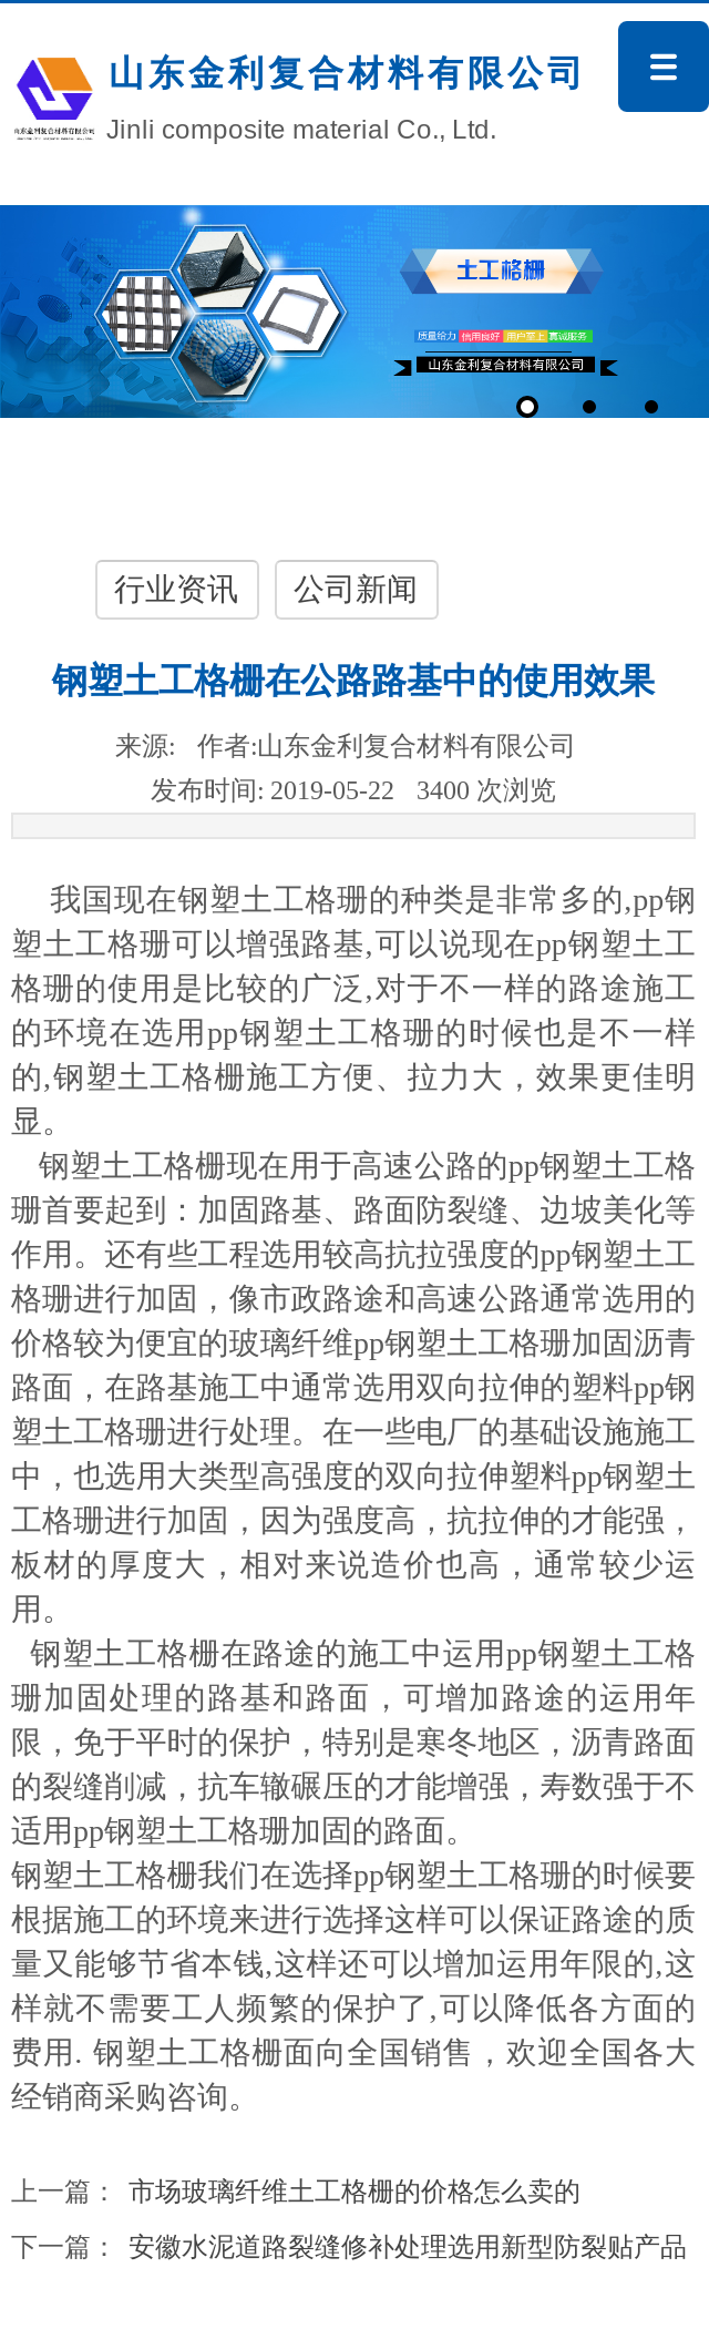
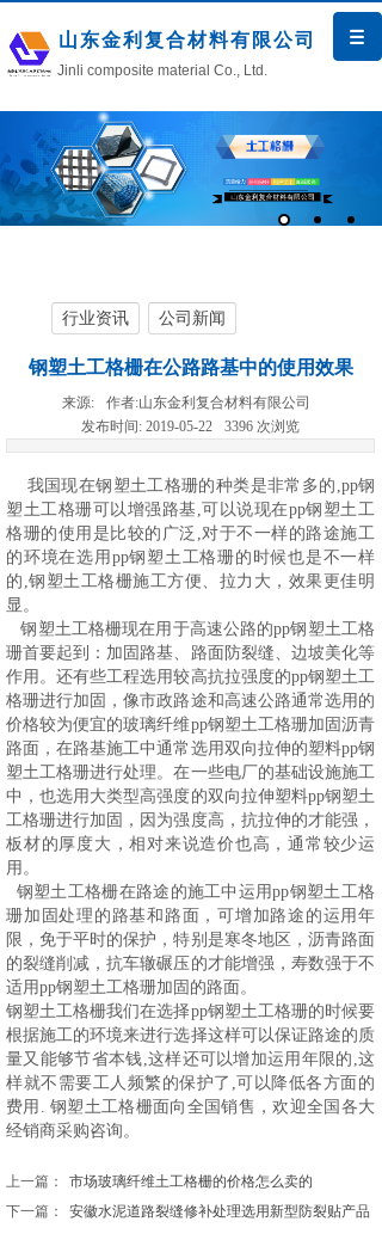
[151,775,556,806] 发布时间: 2019-05-22 3400次浏览 -> [81,418,300,435] 发布时间: 2019-05-22 3396次浏览

